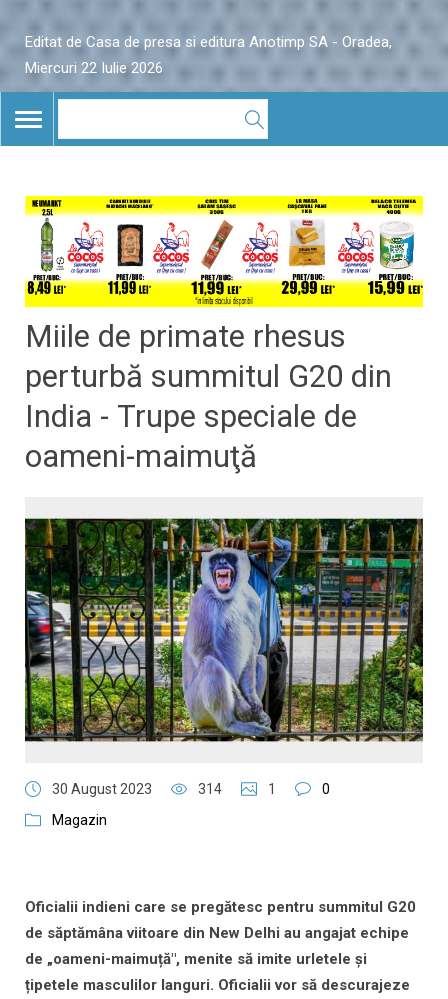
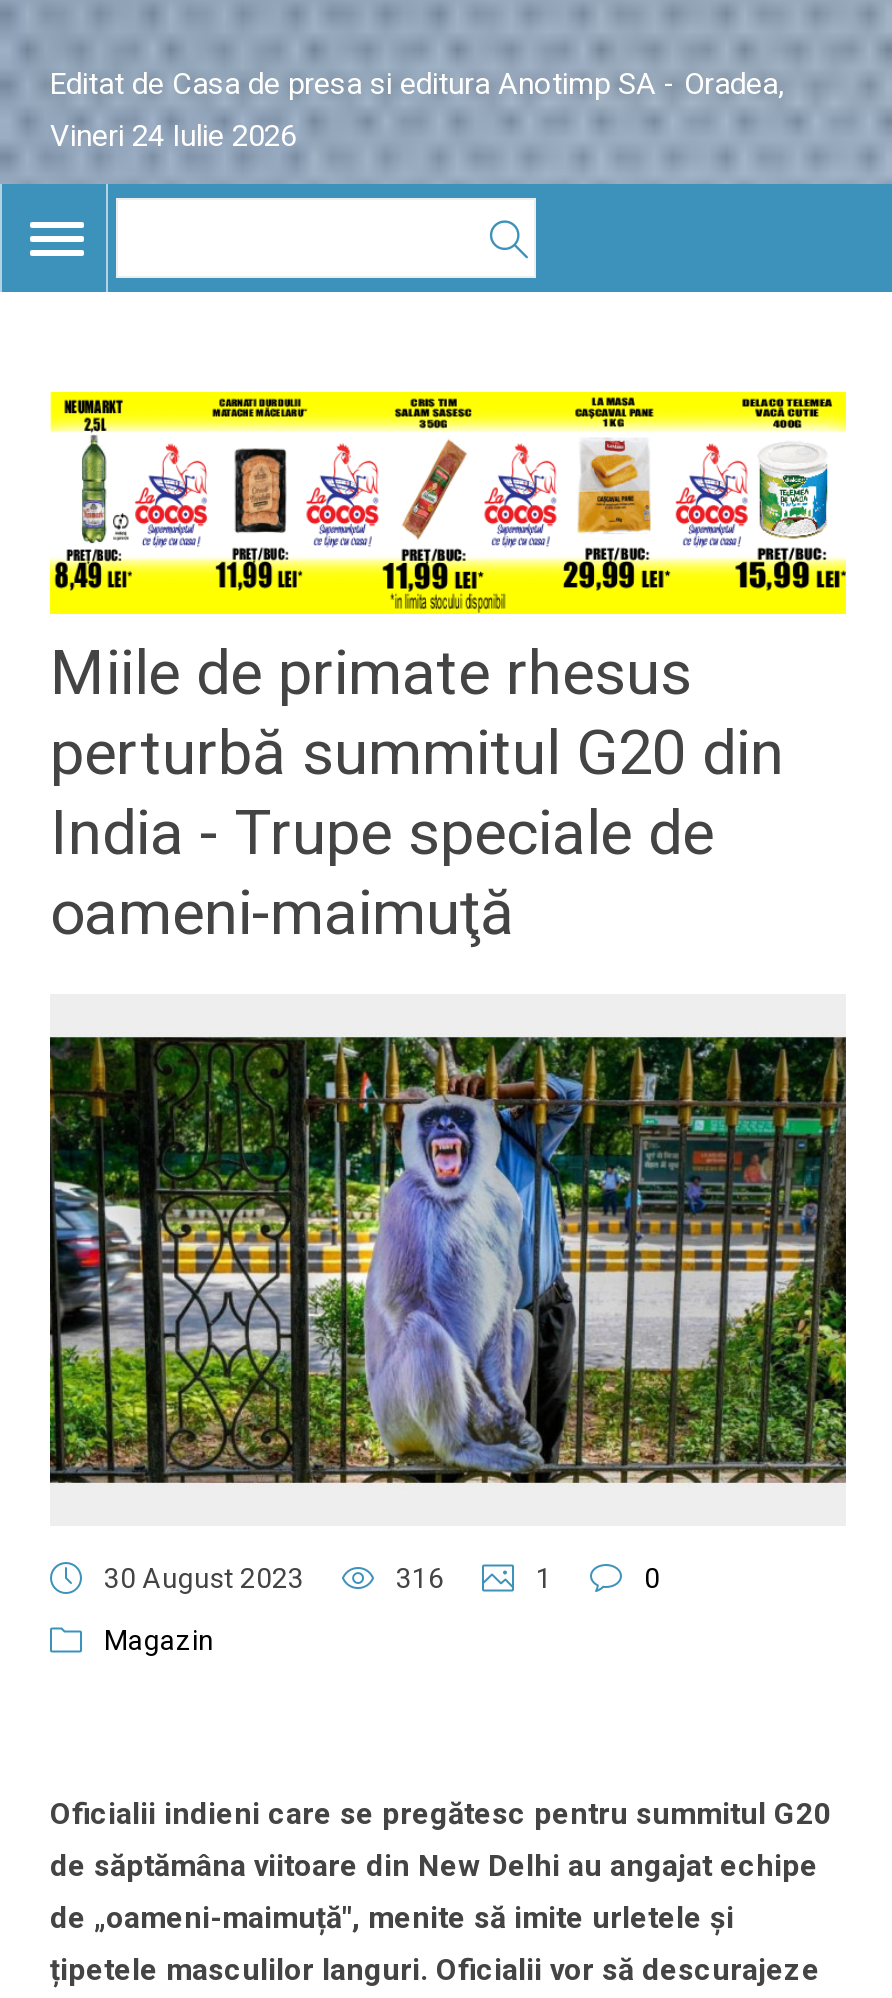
[25,59,163,77] Miercuri 22 Iulie 2026 -> [50,118,296,154] Vineri 24 Iulie 2026
[198,781,222,797] 314 -> [396,1563,444,1595] 316

